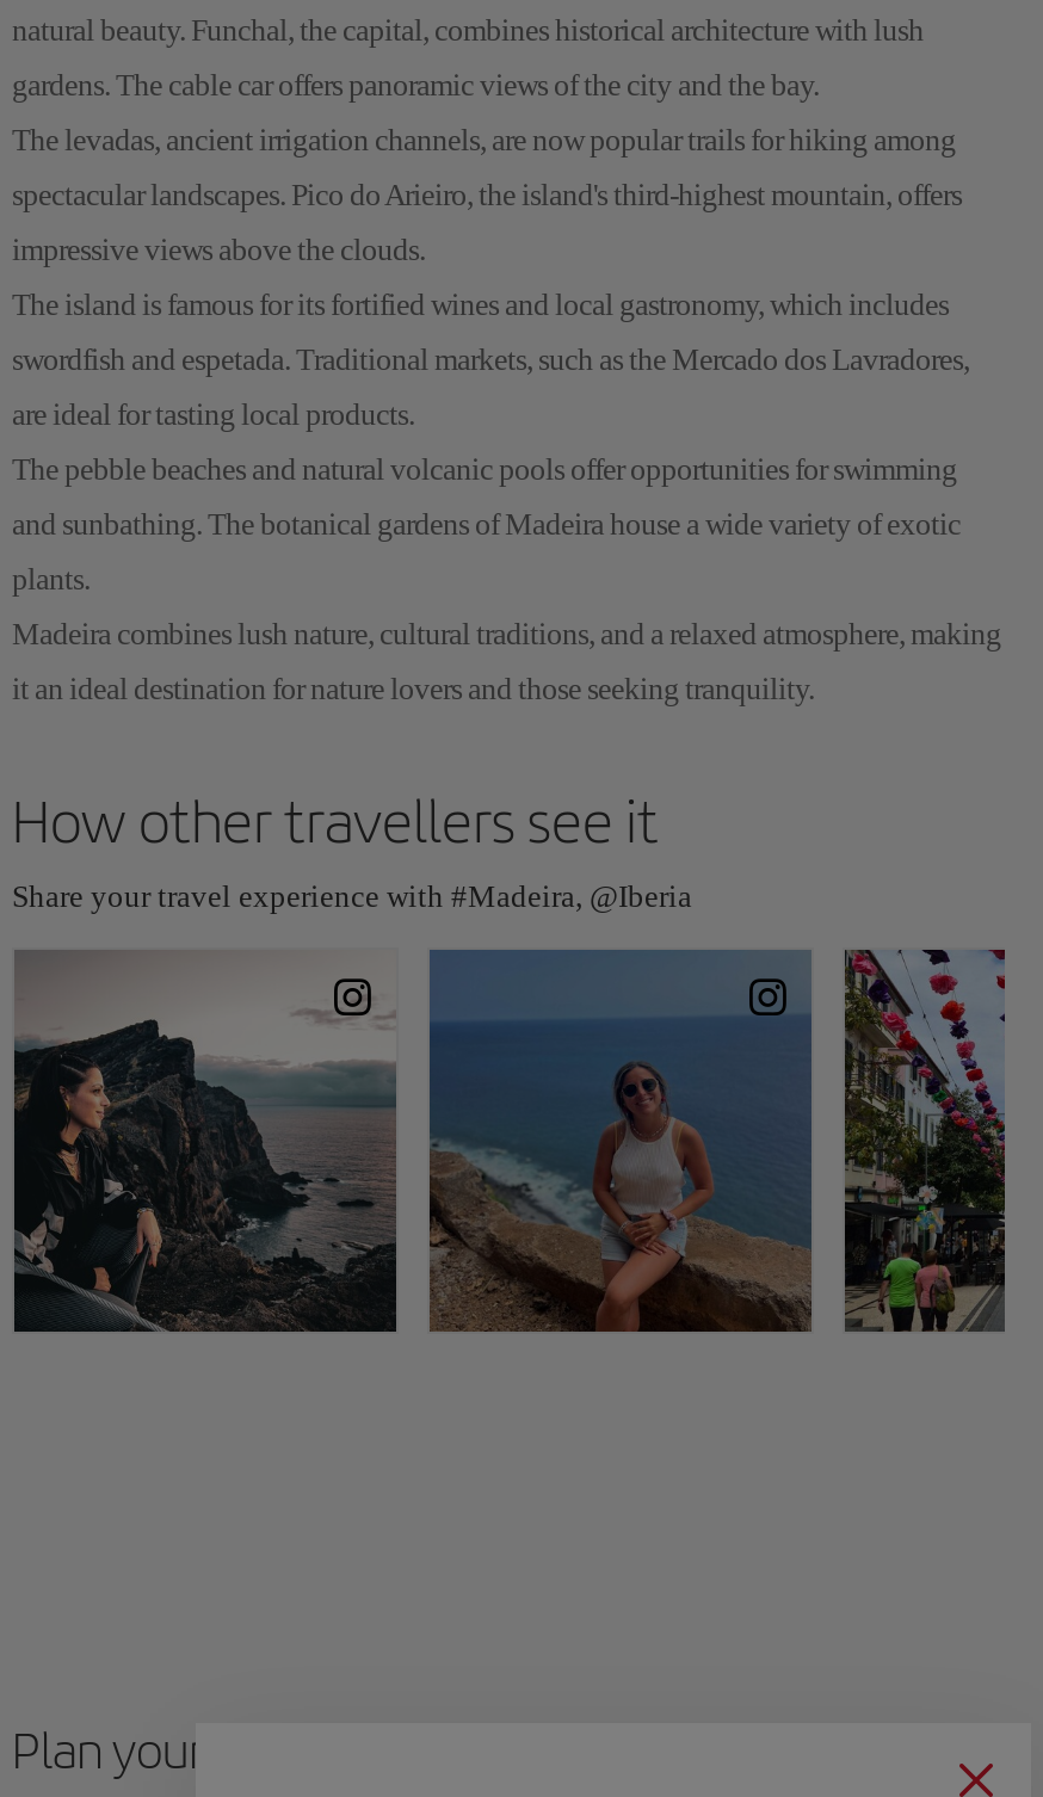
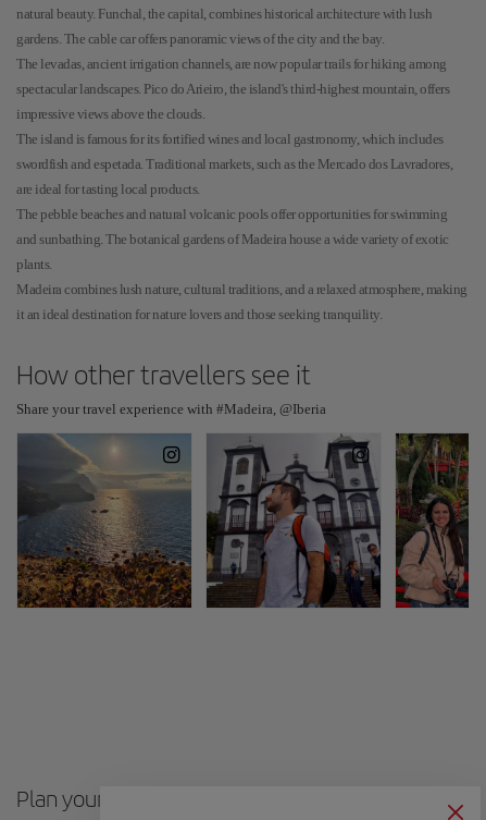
[12,950,396,1334] [image] -> [16,432,192,609] [image]
[427,950,814,1334] [image] -> [205,433,382,609] [image]
[843,947,1007,1332] [image] -> [395,432,470,609] [image]

